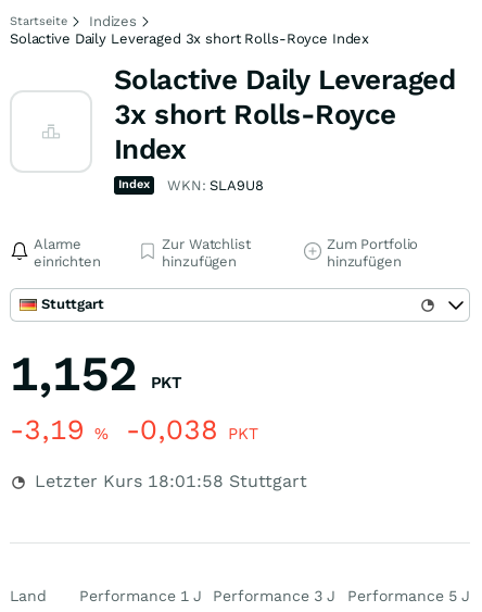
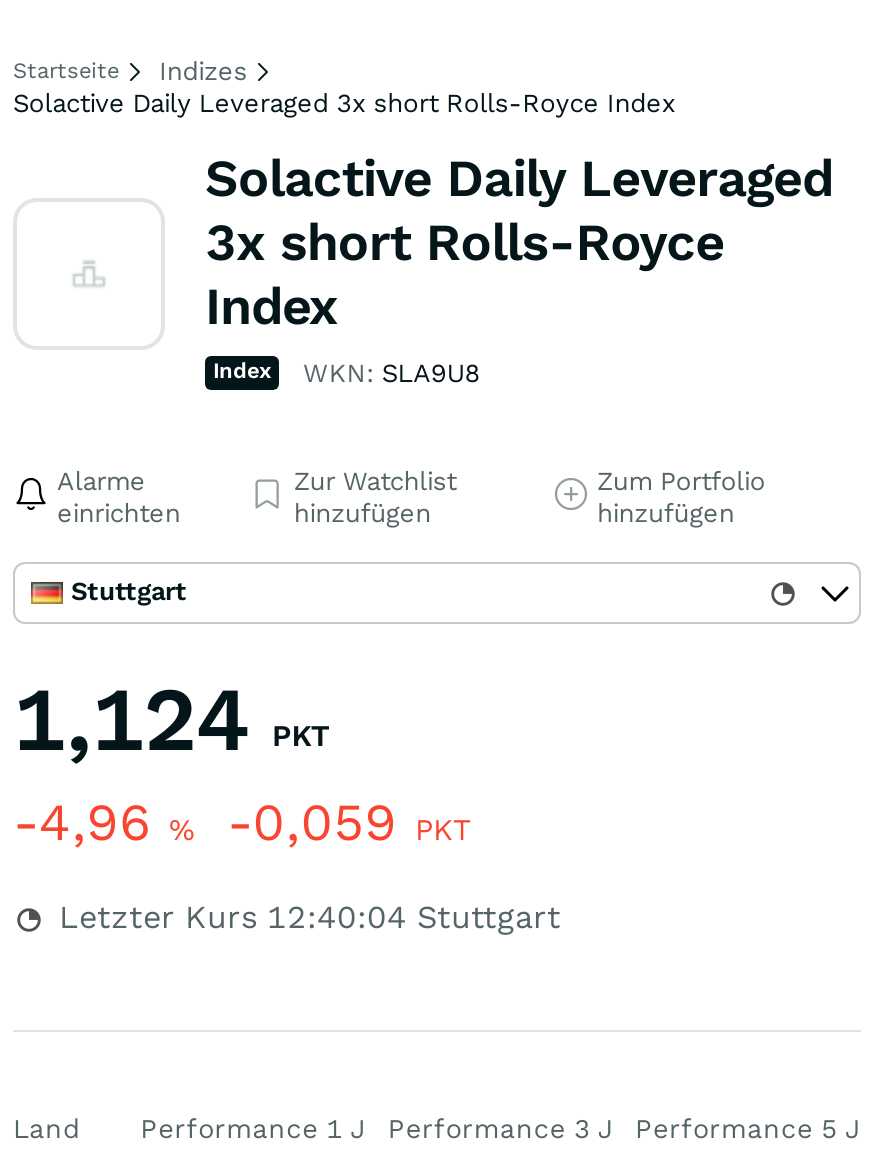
[10,345,182,402] 1,152 PKT -> [13,666,330,772] 1,124 PKT
[10,413,258,446] -3,19% -0,038 PKT -> [13,792,471,852] -4,96% -0,059 PKT
[29,471,307,491] Letzter Kurs 18:01:58 Stuttgart -> [49,898,561,936] Letzter Kurs 12:40:04 Stuttgart

